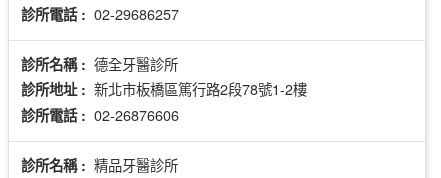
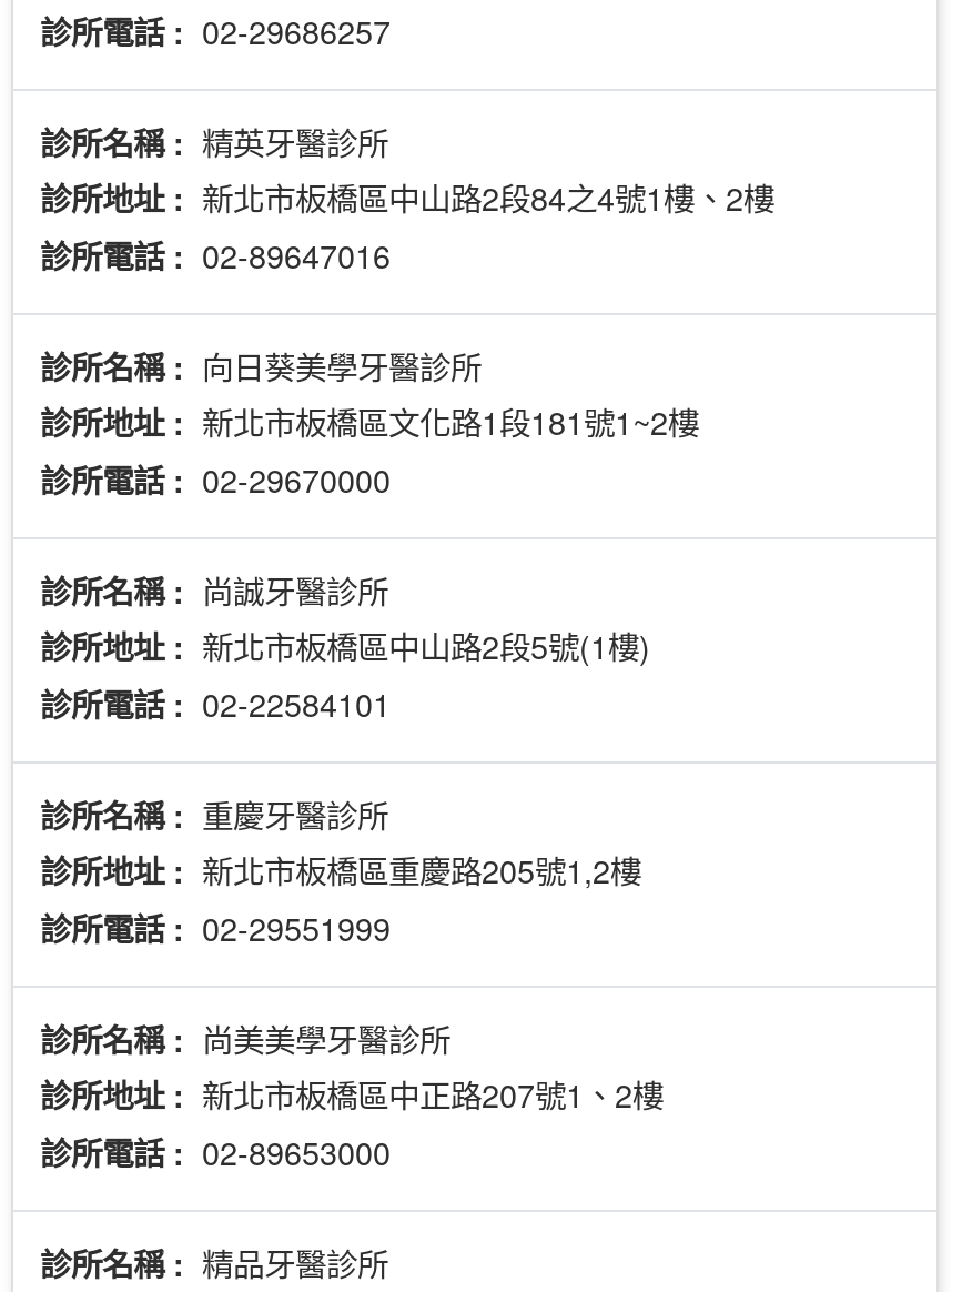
[21,53,307,125] 診所名稱 : 德全牙醫診所 | 診所地址 : 新北市板橋區篤行路2段78號1-2樓 | 診所電話 : 02-26876606 -> [40,118,774,1173] 診所名稱 : 精英牙醫診所 | 診所地址 : 新北市板橋區中山路2段84之4號1樓、2樓 | 診所電話 : 02-89647016 | 診所名稱 : 向日葵美學牙醫診所 | 診所地址 : 新北市板橋區文化路1段181號1~2樓 | 診所電話 : 02-29670000 | 診所名稱 : 尚誠牙醫診所 | 診所地址 : 新北市板橋區中山路2段5號(1樓) | 診所電話 : 02-22584101 | 診所名稱 : 重慶牙醫診所 | 診所地址 : 新北市板橋區重慶路205號1,2樓 | 診所電話 : 02-29551999 | 診所名稱 : 尚美美學牙醫診所 | 診所地址 : 新北市板橋區中正路207號1、2樓 | 診所電話 : 02-89653000

